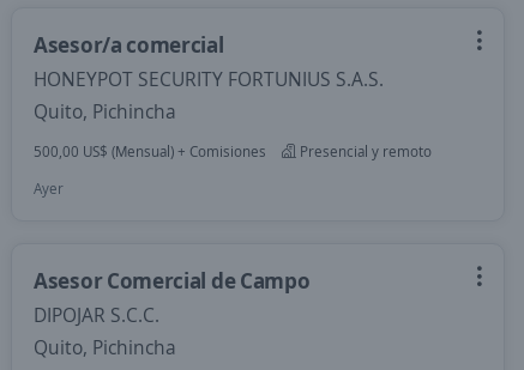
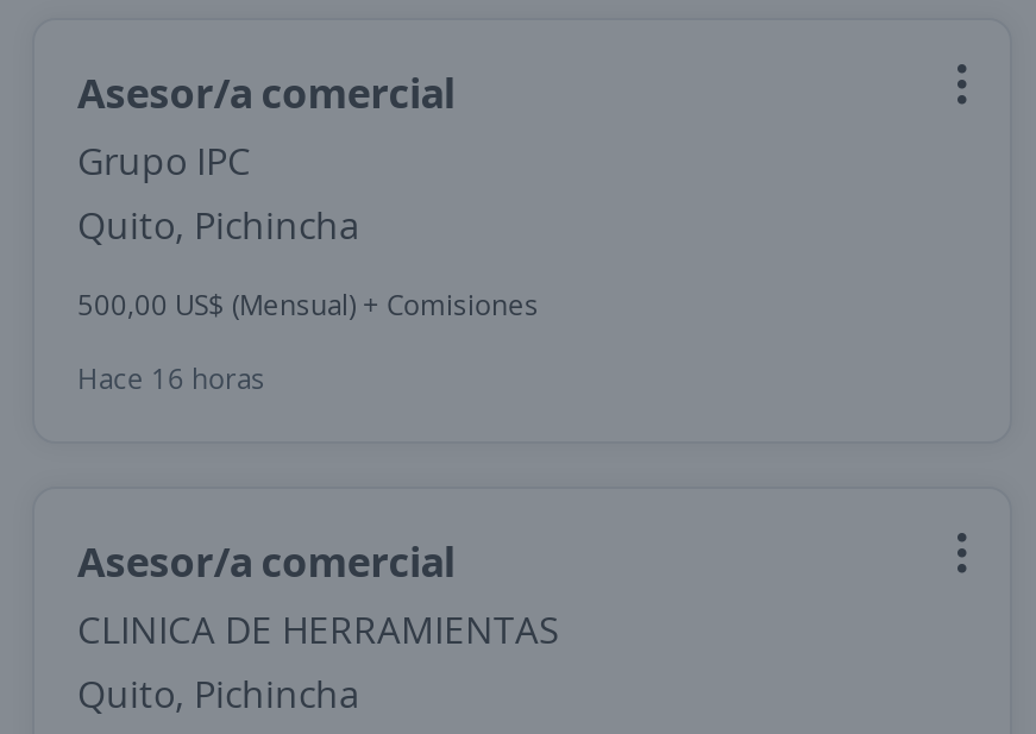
[34,66,384,92] HONEYPOT SECURITY FORTUNIUS S.A.S. -> [77,134,251,187] Grupo IPC
[34,141,432,328] Presencial y remoto | Ayer | Asesor Comercial de Campo | DIPOJAR S.C.C. -> [77,358,560,655] Hace 16 horas | Asesor/a comercial | CLINICA DE HERRAMIENTAS

